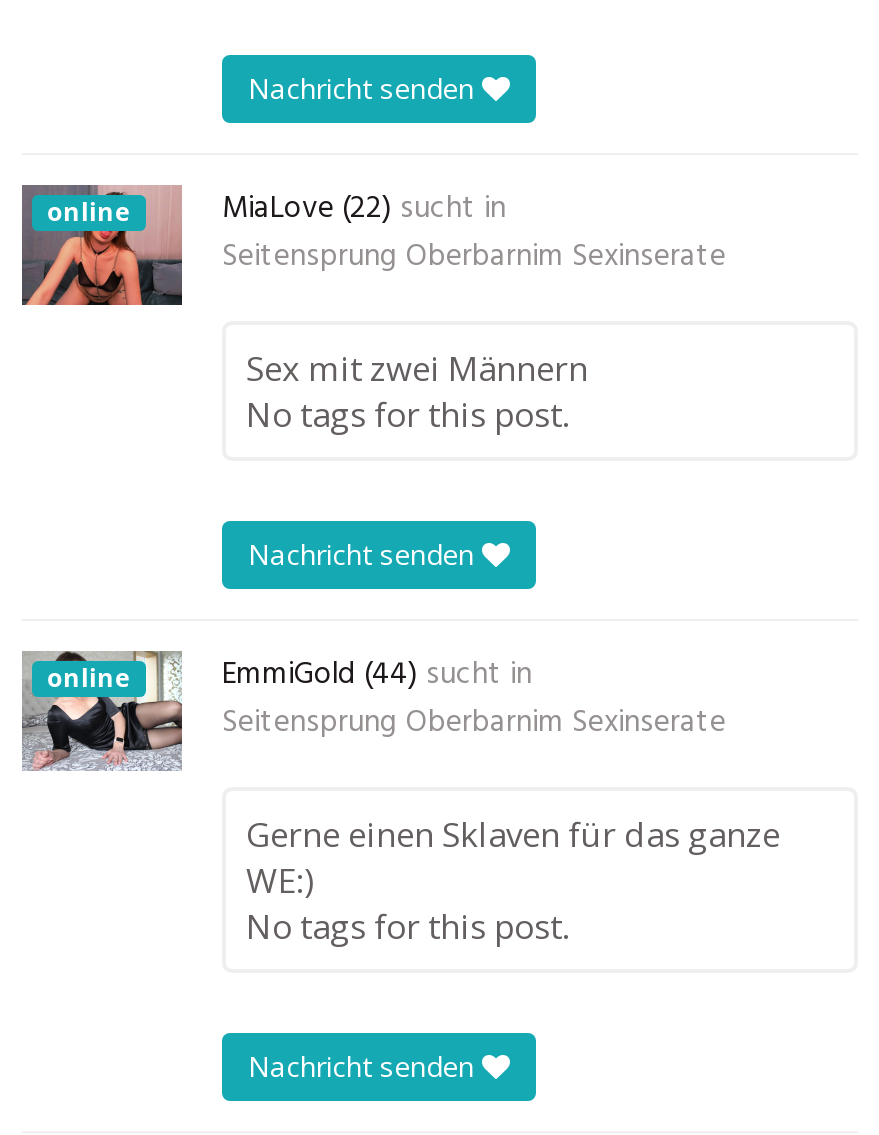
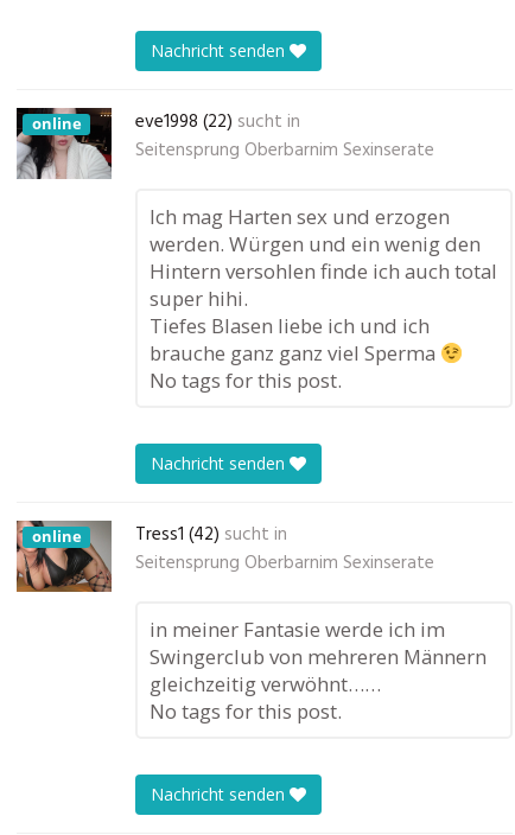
[20,183,506,307] [image] | MiaLove (22) sucht in -> [15,107,300,180] [image] | eve1998 (22) sucht in
[246,345,588,391] Sex mit zwei Männern -> [150,203,497,366] Ich mag Harten sex und erzogen | werden. Würgen und ein wenig den | Hintern versohlen finde ich auch total | super hihi. | Tiefes Blasen liebe ich und ich | brauche ganz ganz viel Sperma
[22,651,532,771] [image] | EmmiGold (44) sucht in -> [17,521,287,593] [image] | Tress1 (42) sucht in
[246,811,780,903] Gerne einen Sklaven für das ganze | WE:) -> [150,616,487,697] in meiner Fantasie werde ich im | Swingerclub von mehreren Männern | gleichzeitig verwöhnt……

